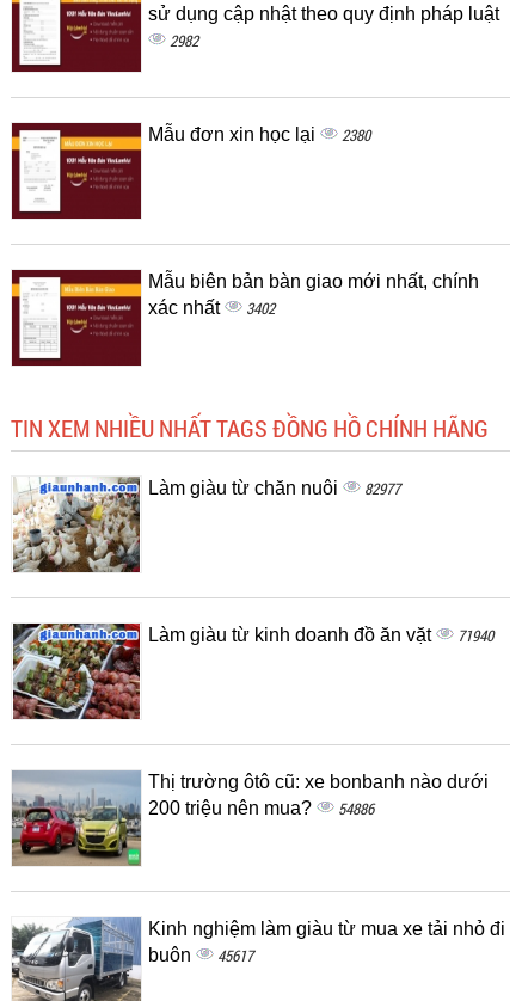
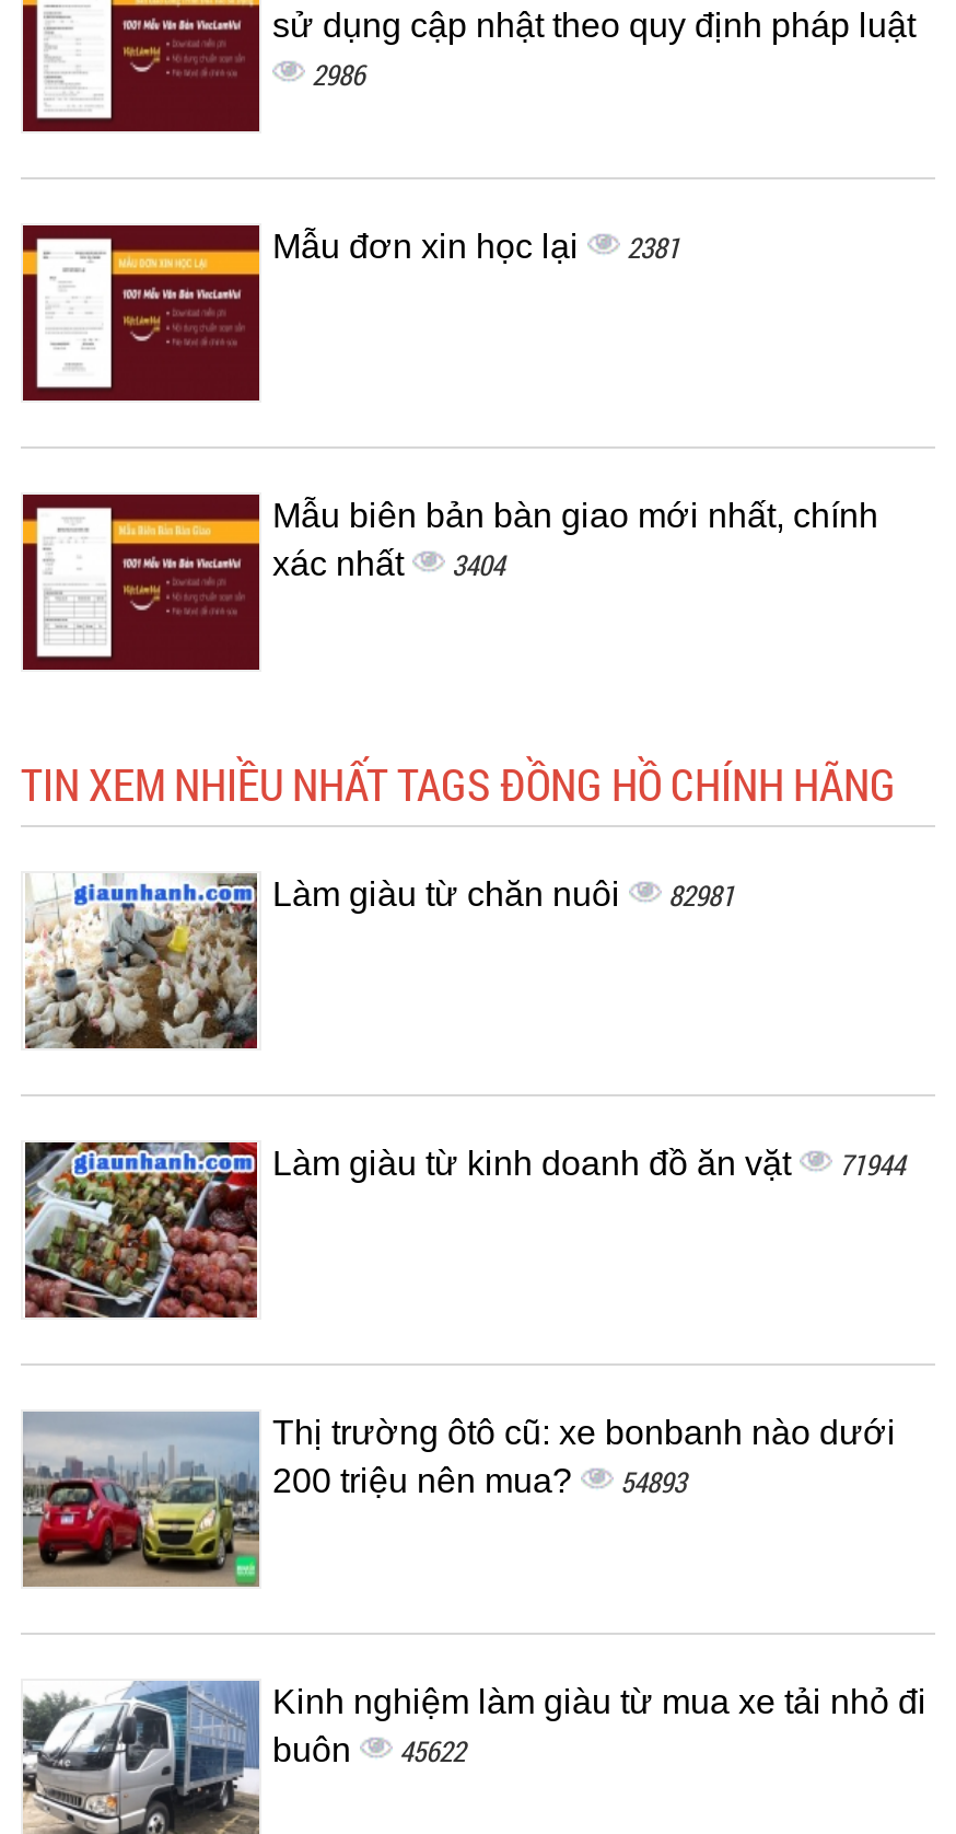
[170,30,198,51] 2982 -> [312,55,364,94] 2986
[148,124,370,146] Mẫu đơn xin học lại 2380 -> [272,228,679,267] Mẫu đơn xin học lại 2381
[148,297,275,319] xác nhất 3402 -> [272,545,504,584] xác nhất 3404
[148,478,400,499] Làm giàu từ chăn nuôi 82977 -> [272,875,734,915] Làm giàu từ chăn nuôi 82981
[148,625,493,646] Làm giàu từ kinh doanh đồ ăn vặt 71940 -> [272,1145,905,1184] Làm giàu từ kinh doanh đồ ăn vặt 71944
[148,798,374,819] 200 triệu nên mua? 54886 -> [272,1462,686,1501] 200 triệu nên mua? 54893
[148,945,253,966] buôn 45617 -> [272,1731,465,1771] buôn 45622

